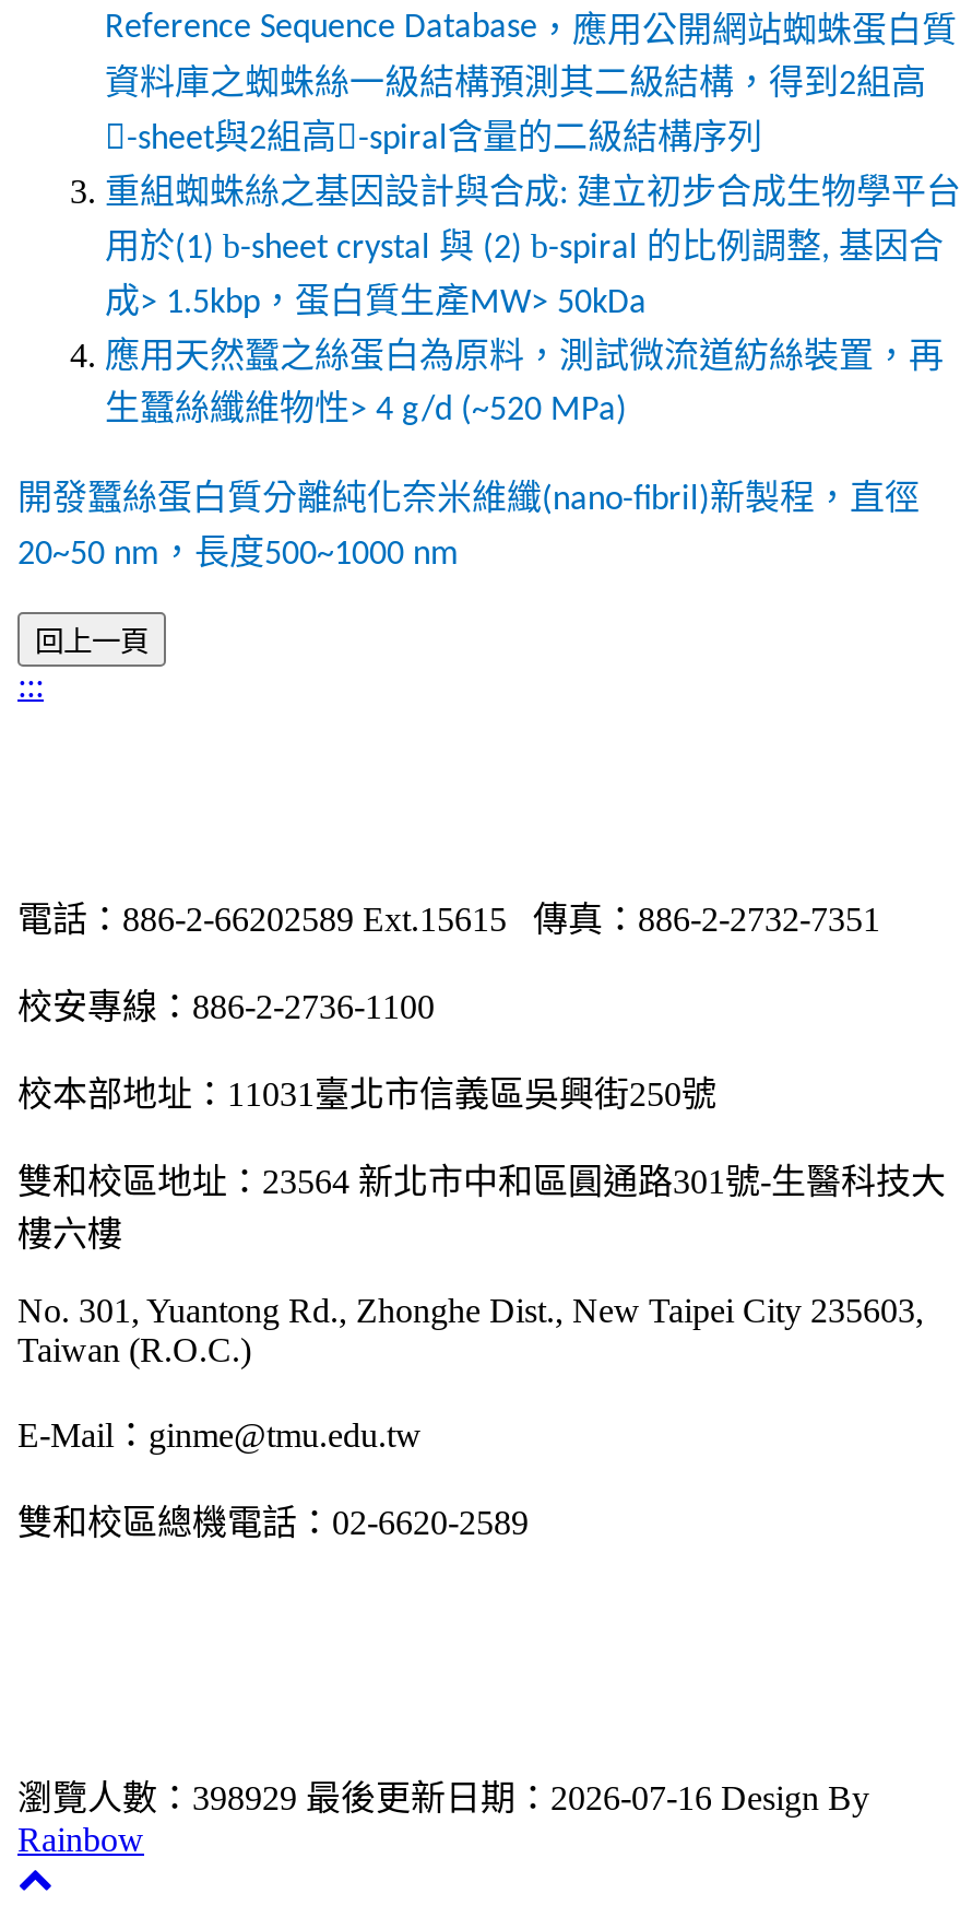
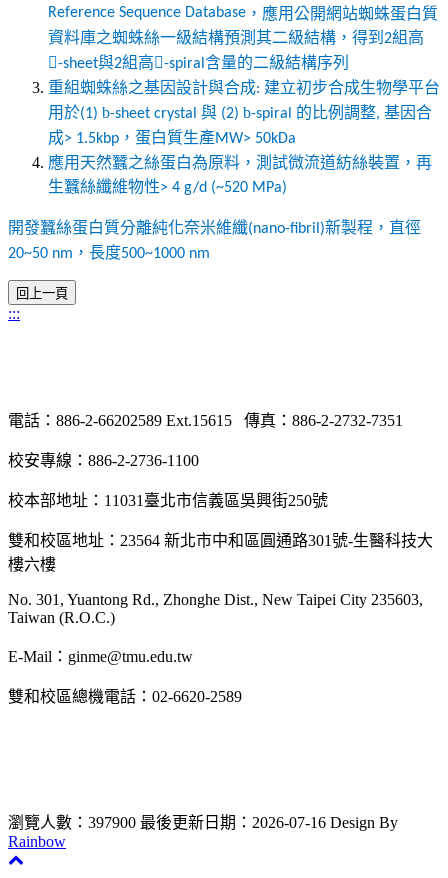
[17,1779,869,1816] 瀏覽人數：398929 最後更新日期：2026-07-16 Design By -> [8,814,398,831] 瀏覽人數：397900 最後更新日期：2026-07-16 Design By

